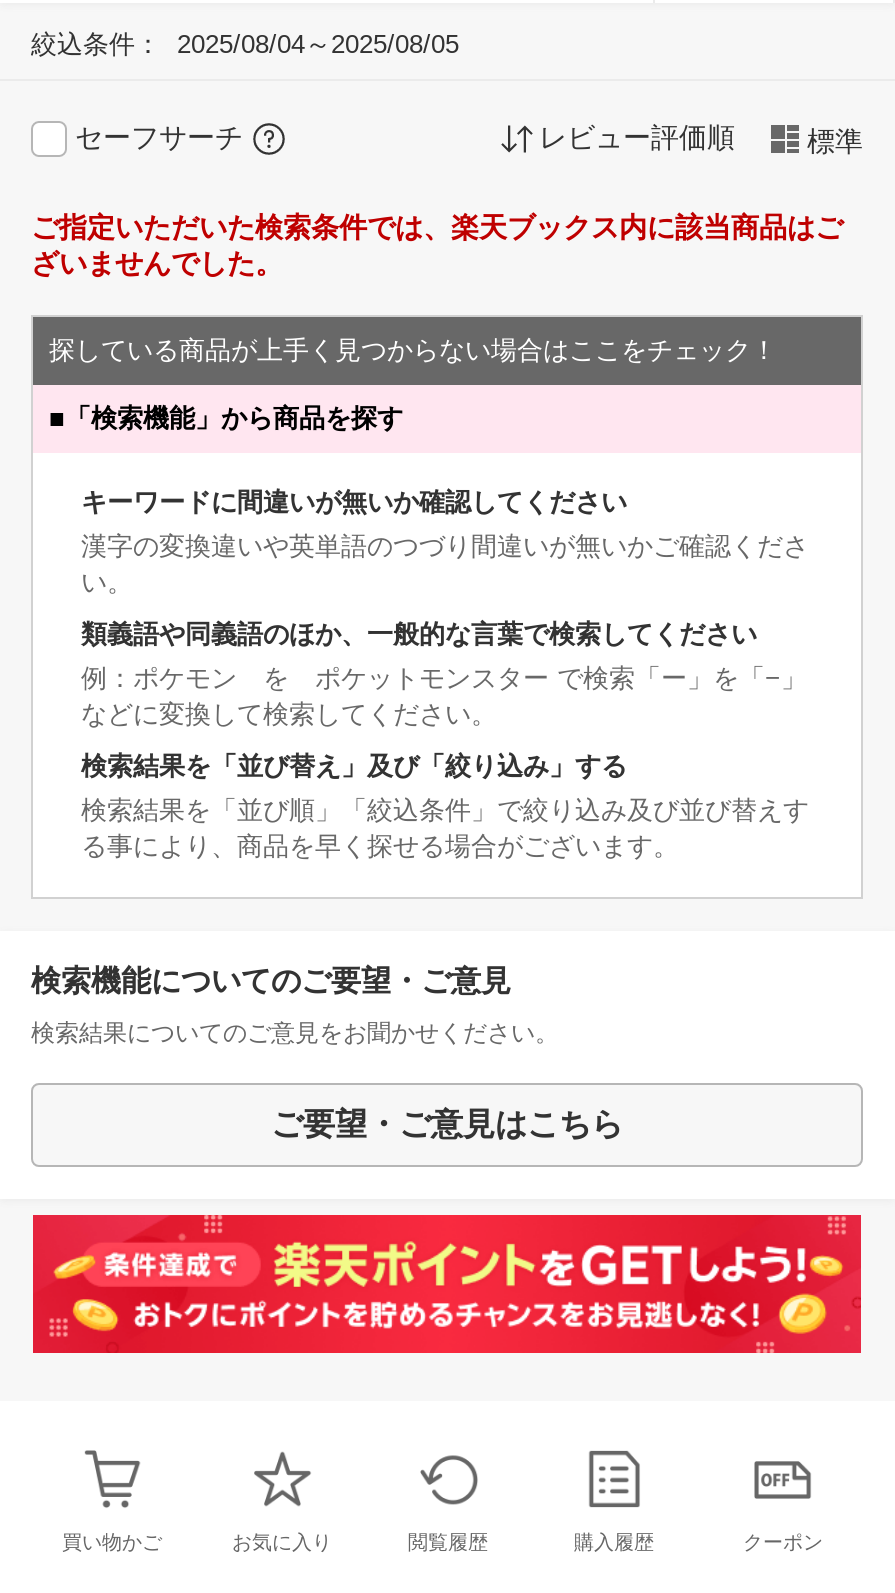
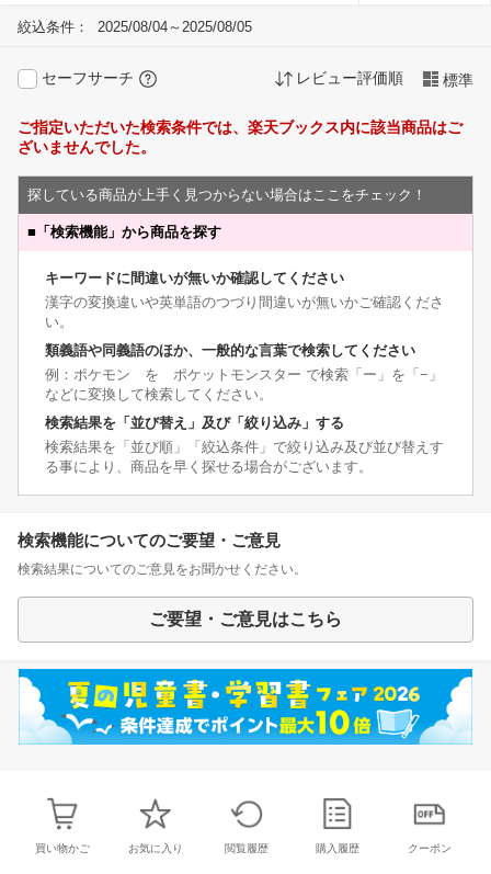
[31,1213,863,1355] [image] -> [18,668,473,746] [image]

